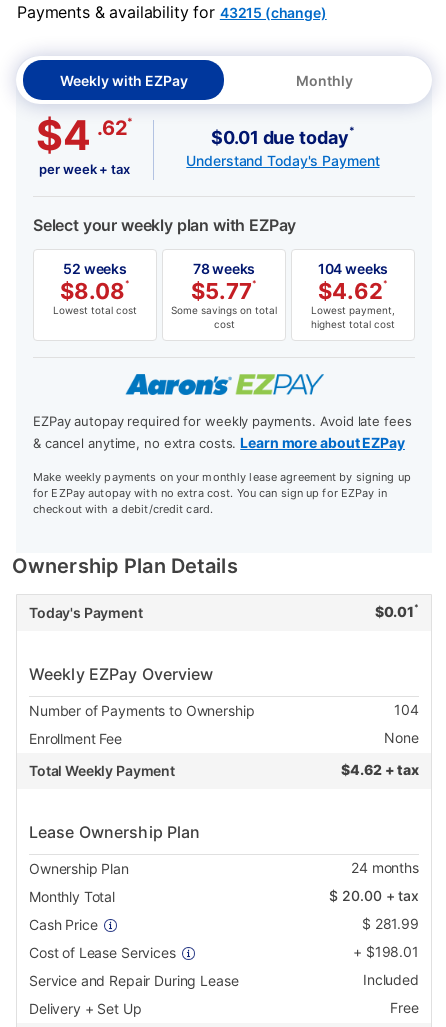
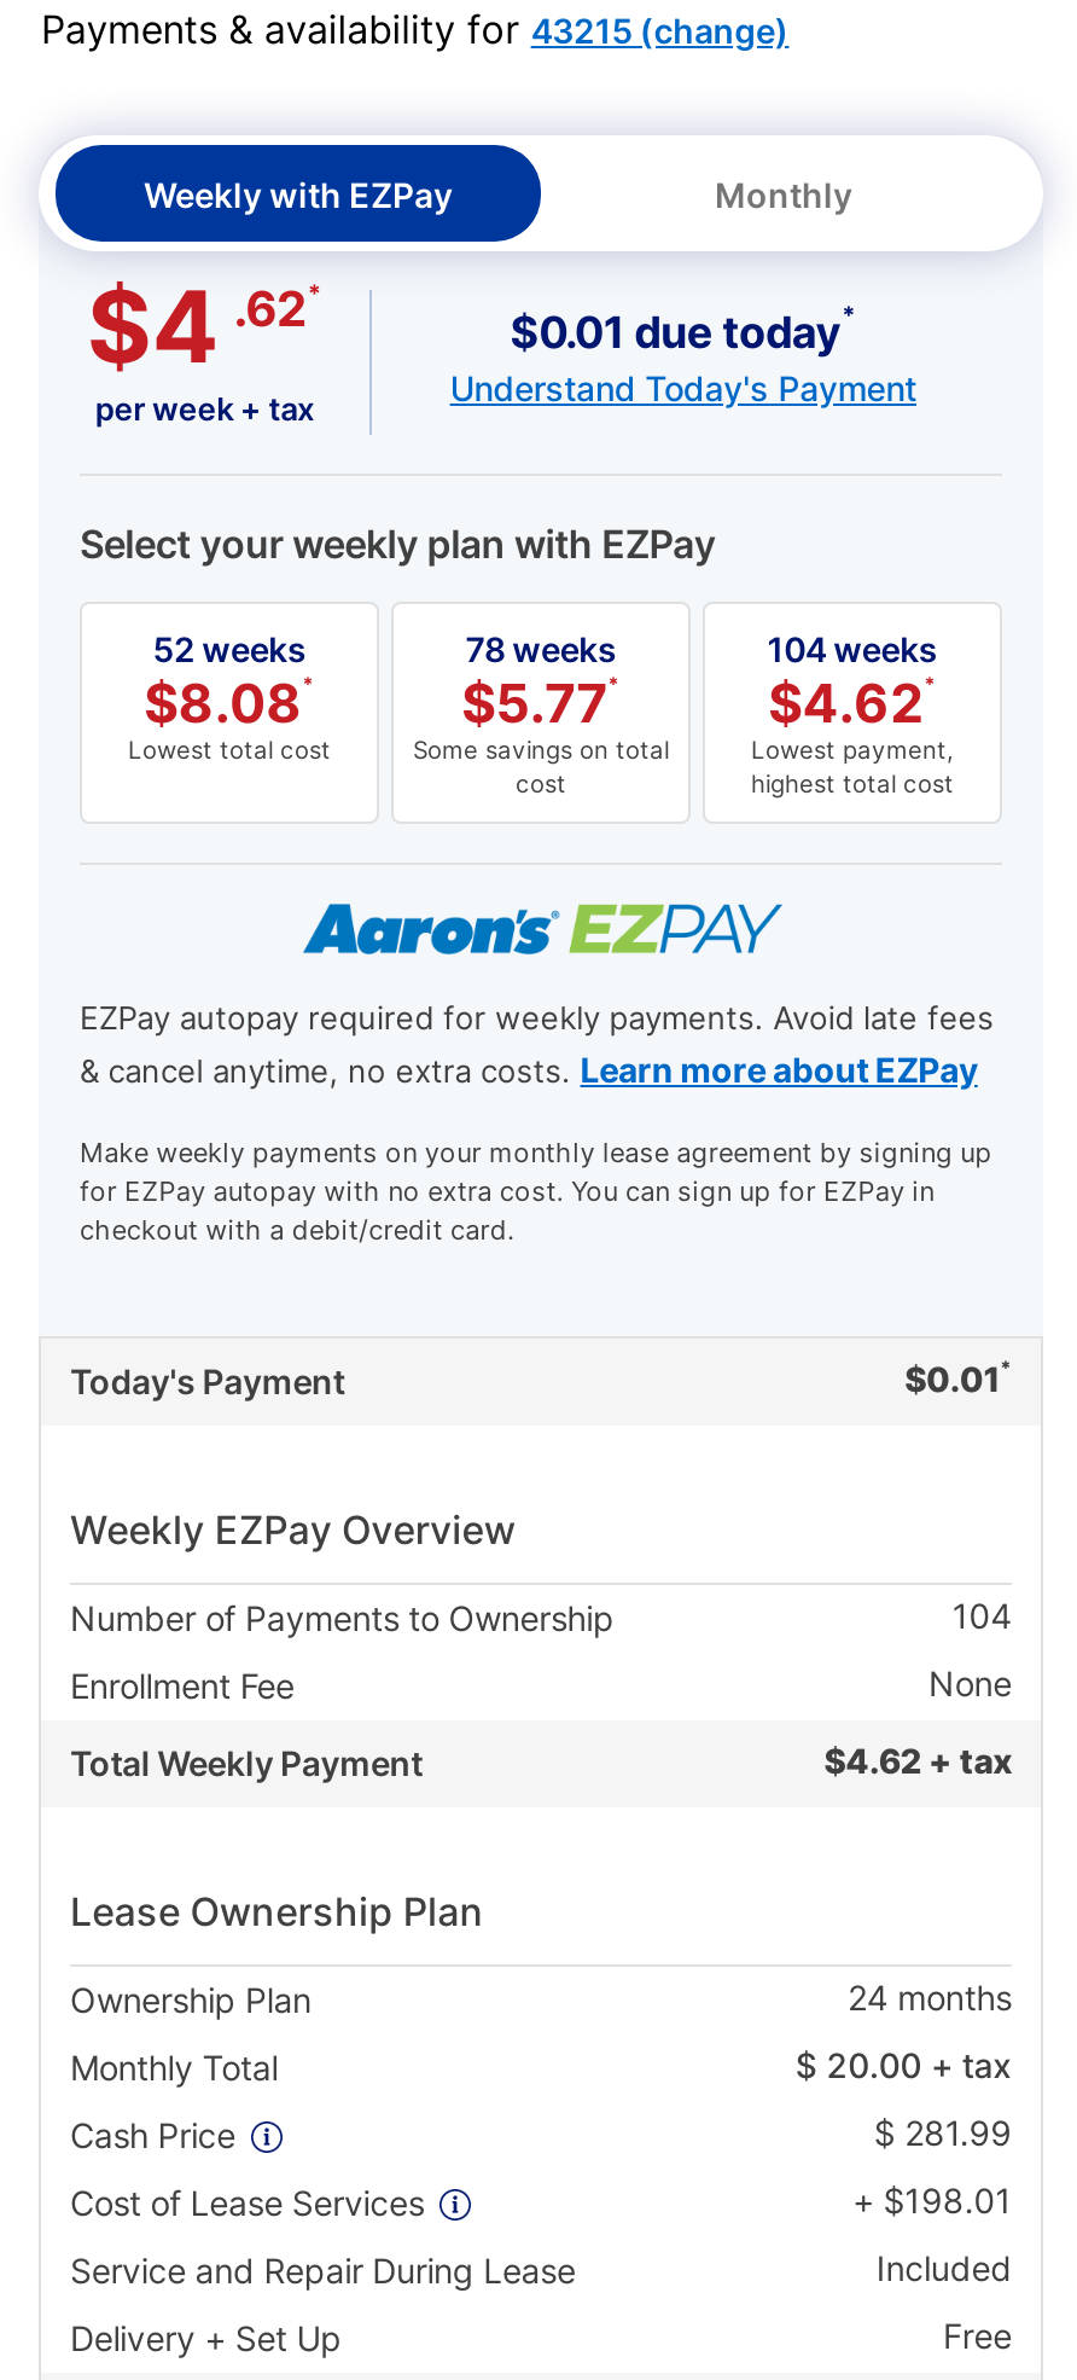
[12,554,238,578] Ownership Plan Details -> none

